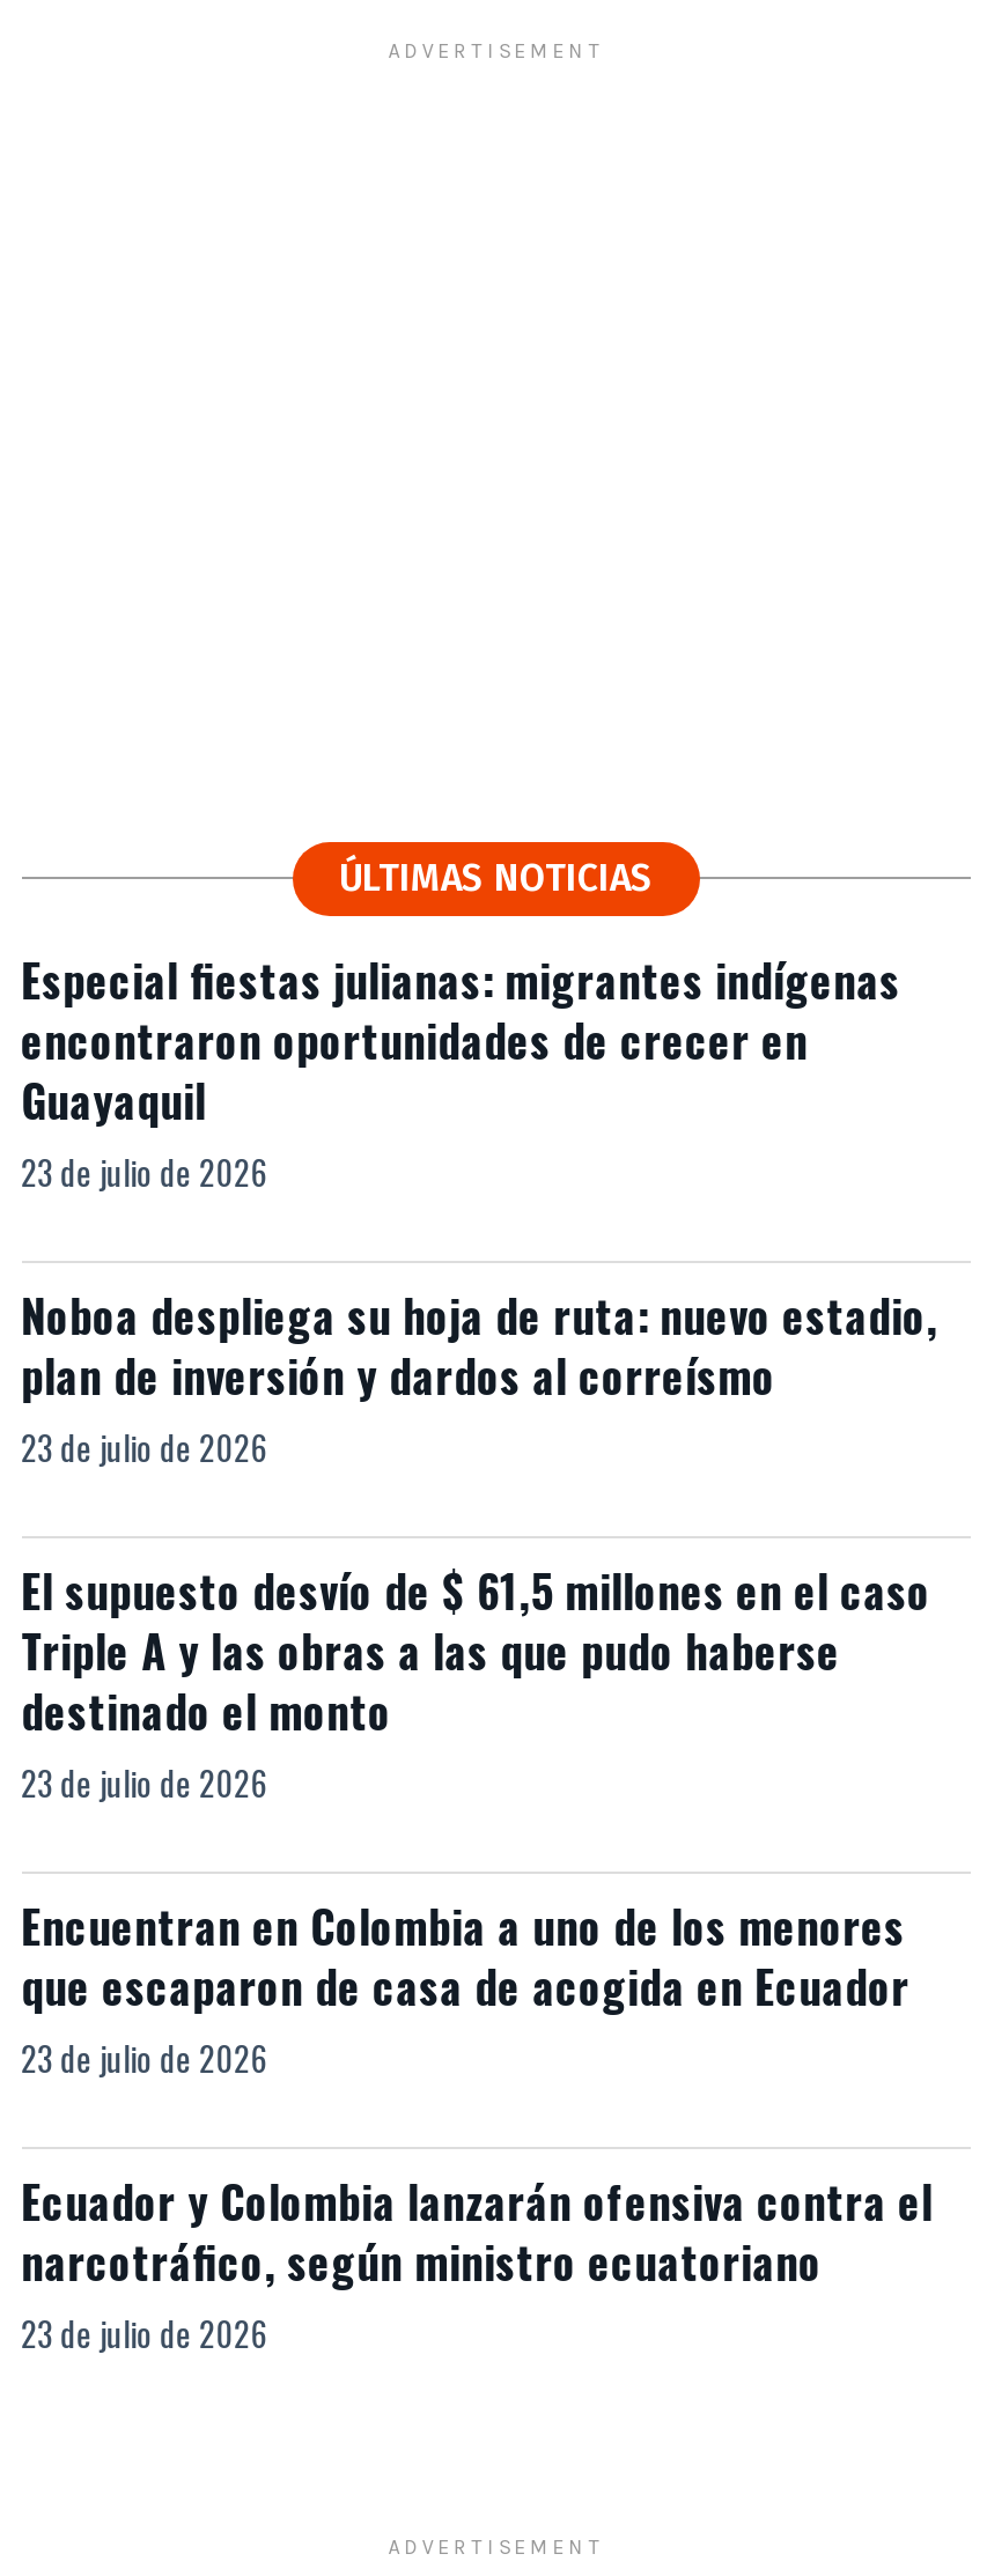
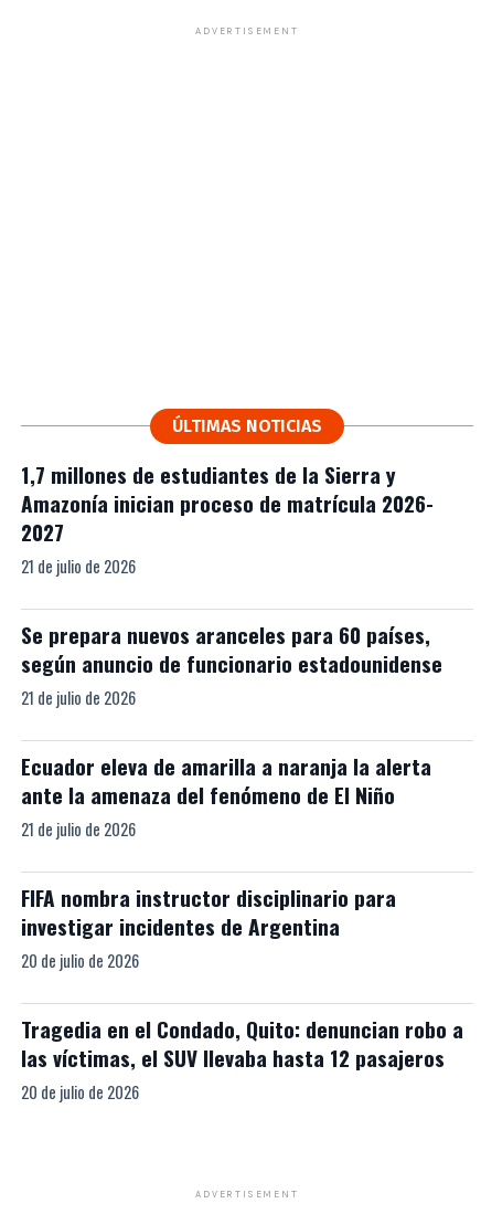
[21,946,901,1196] Especial fiestas julianas: migrantes indígenas | encontraron oportunidades de crecer en | Guayaquil | 23 de julio de 2026 -> [21,458,433,578] 1,7 millones de estudiantes de la Sierra y | Amazonía inician proceso de matrícula 2026- | 2027 | 21 de julio de 2026
[21,1282,938,1471] Noboa despliega su hoja de ruta: nuevo estadio, | plan de inversión y dardos al correísmo | 23 de julio de 2026 -> [21,619,442,709] Se prepara nuevos aranceles para 60 países, | según anuncio de funcionario estadounidense | 21 de julio de 2026
[21,1557,931,1807] El supuesto desvío de $ 61,5 millones en el caso | Triple A y las obras a las que pudo haberse | destinado el monto | 23 de julio de 2026 -> [21,750,431,841] Ecuador eleva de amarilla a naranja la alerta | ante la amenaza del fenómeno de El Niño | 21 de julio de 2026
[21,1892,910,2082] Encuentran en Colombia a uno de los menores | que escaparon de casa de acogida en Ecuador | 23 de julio de 2026 -> [21,882,396,972] FIFA nombra instructor disciplinario para | investigar incidentes de Argentina | 20 de julio de 2026
[21,2168,933,2357] Ecuador y Colombia lanzarán ofensiva contra el | narcotráfico, según ministro ecuatoriano | 23 de julio de 2026 -> [21,1013,463,1104] Tragedia en el Condado, Quito: denuncian robo a | las víctimas, el SUV llevaba hasta 12 pasajeros | 20 de julio de 2026

